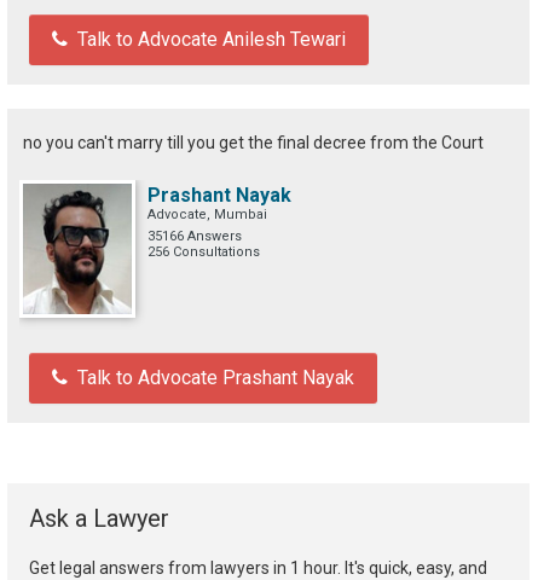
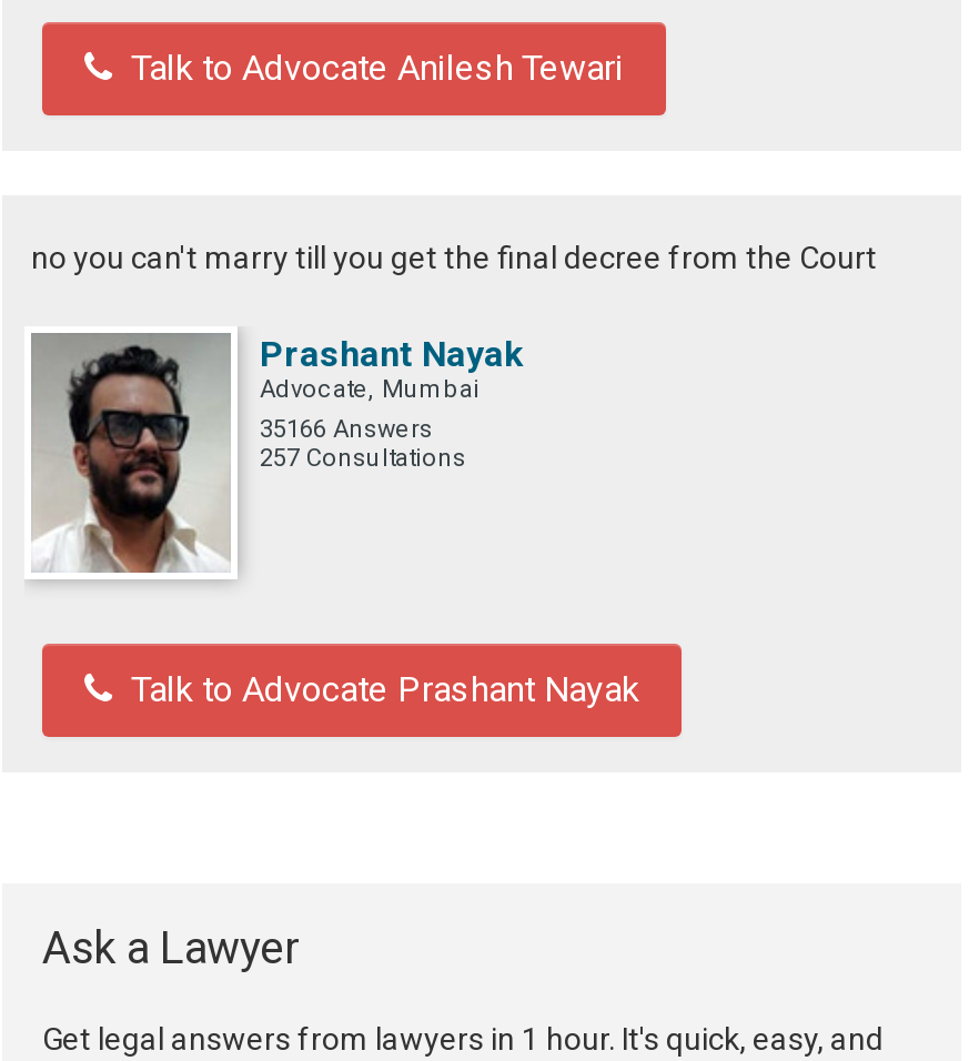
[147,244,260,259] 256 Consultations -> [260,443,466,472] 257 Consultations

